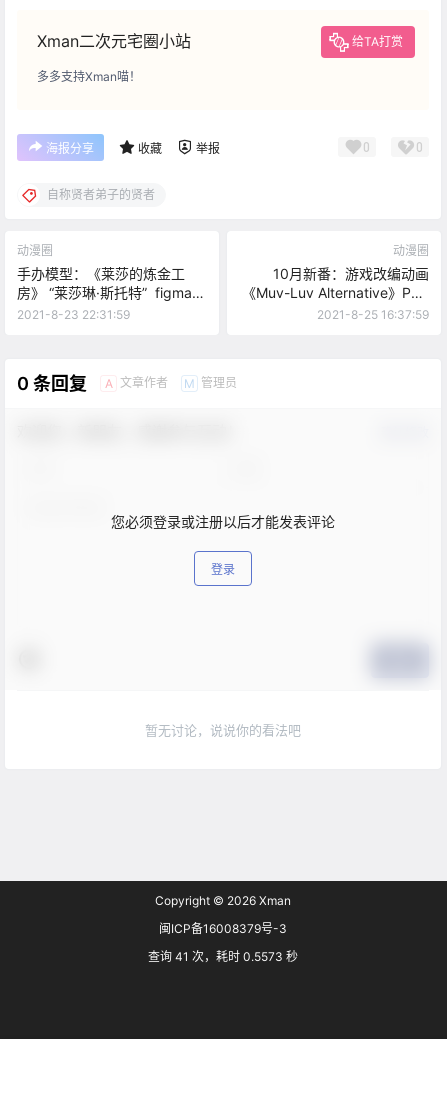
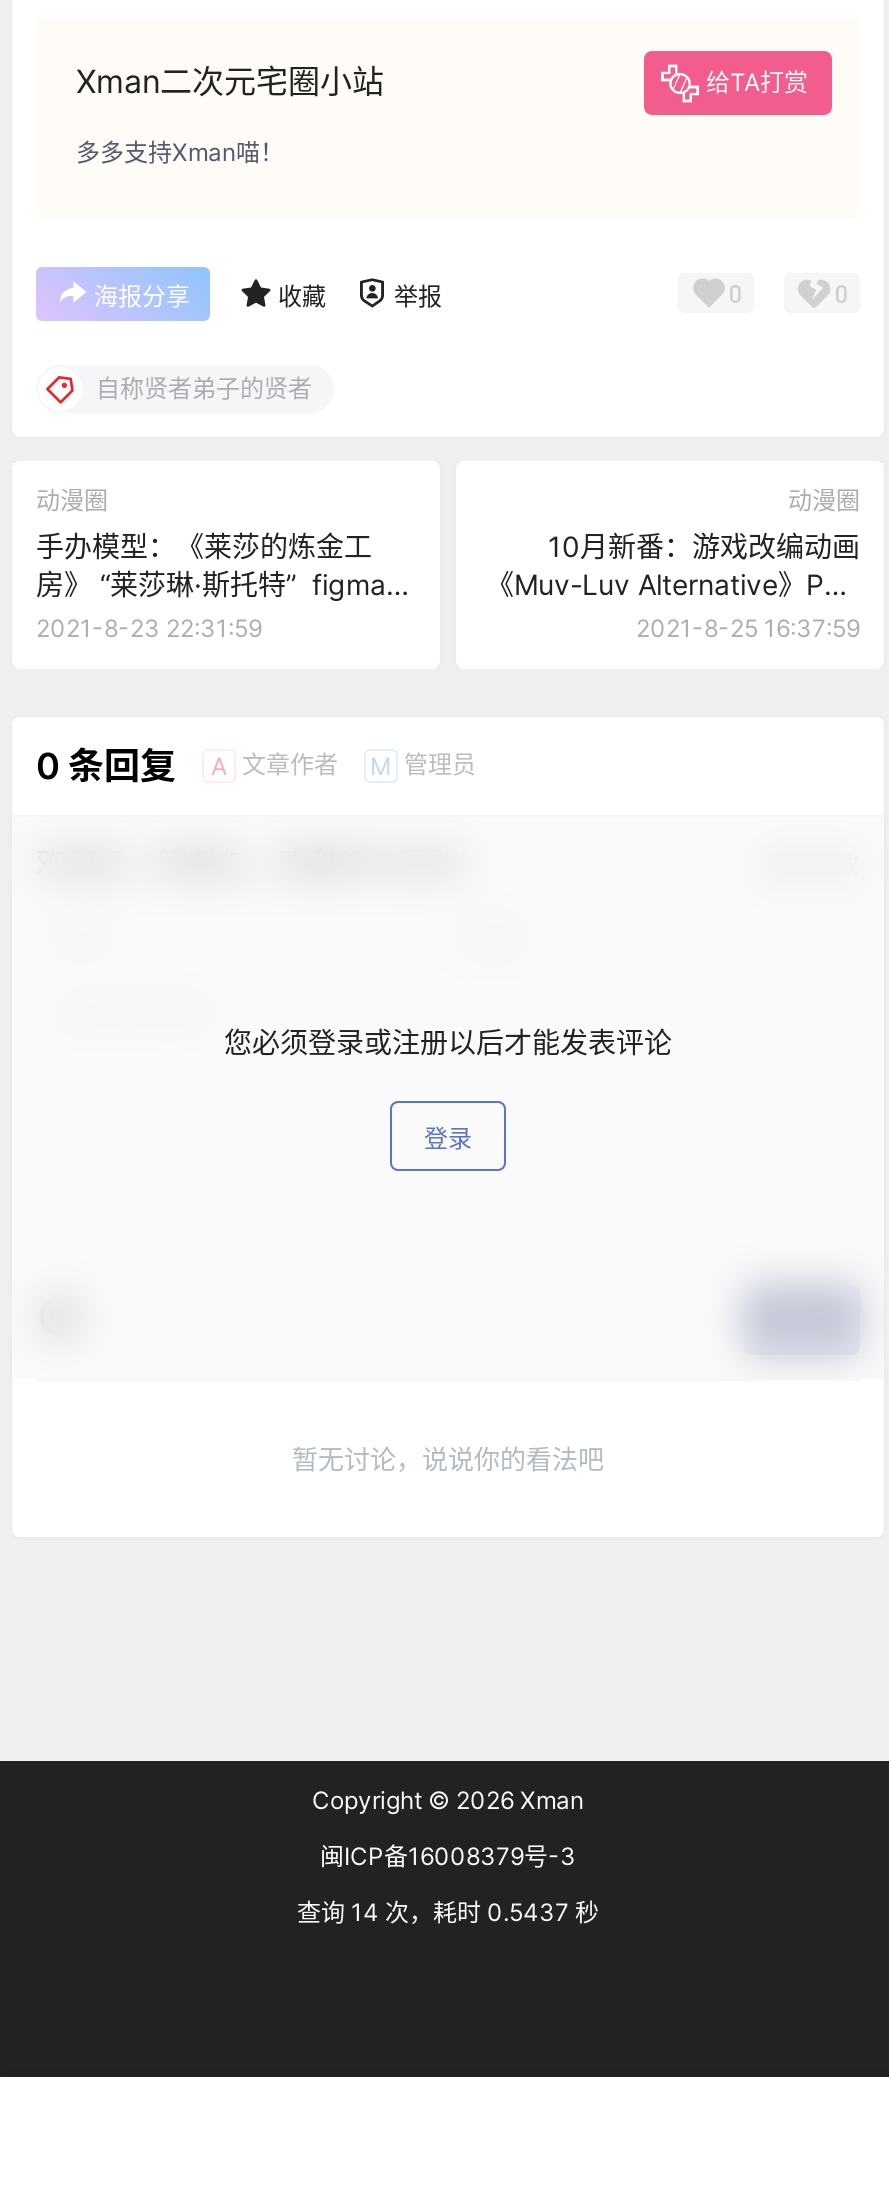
[148,949,298,964] 查询 41 次，耗时 0.5573 秒 -> [297,1897,599,1927] 查询 14 次，耗时 0.5437 秒

